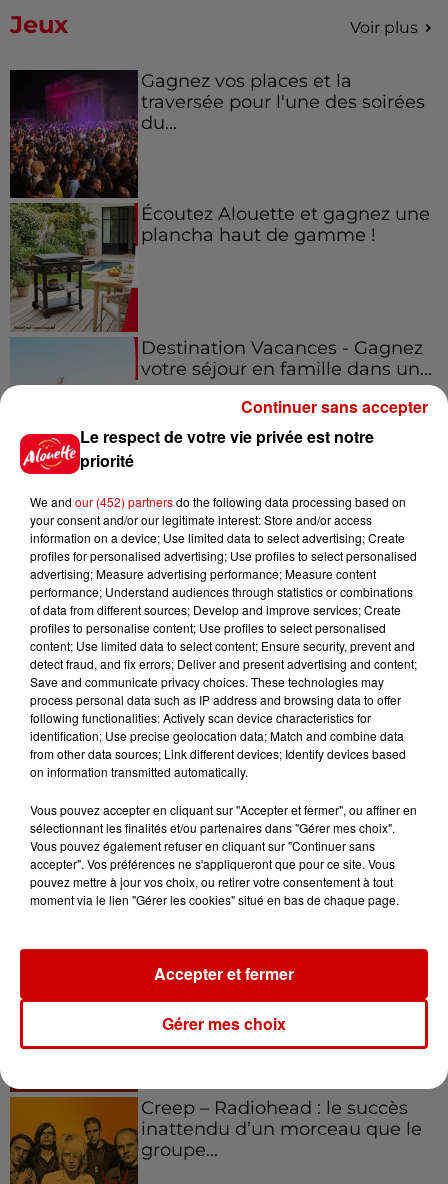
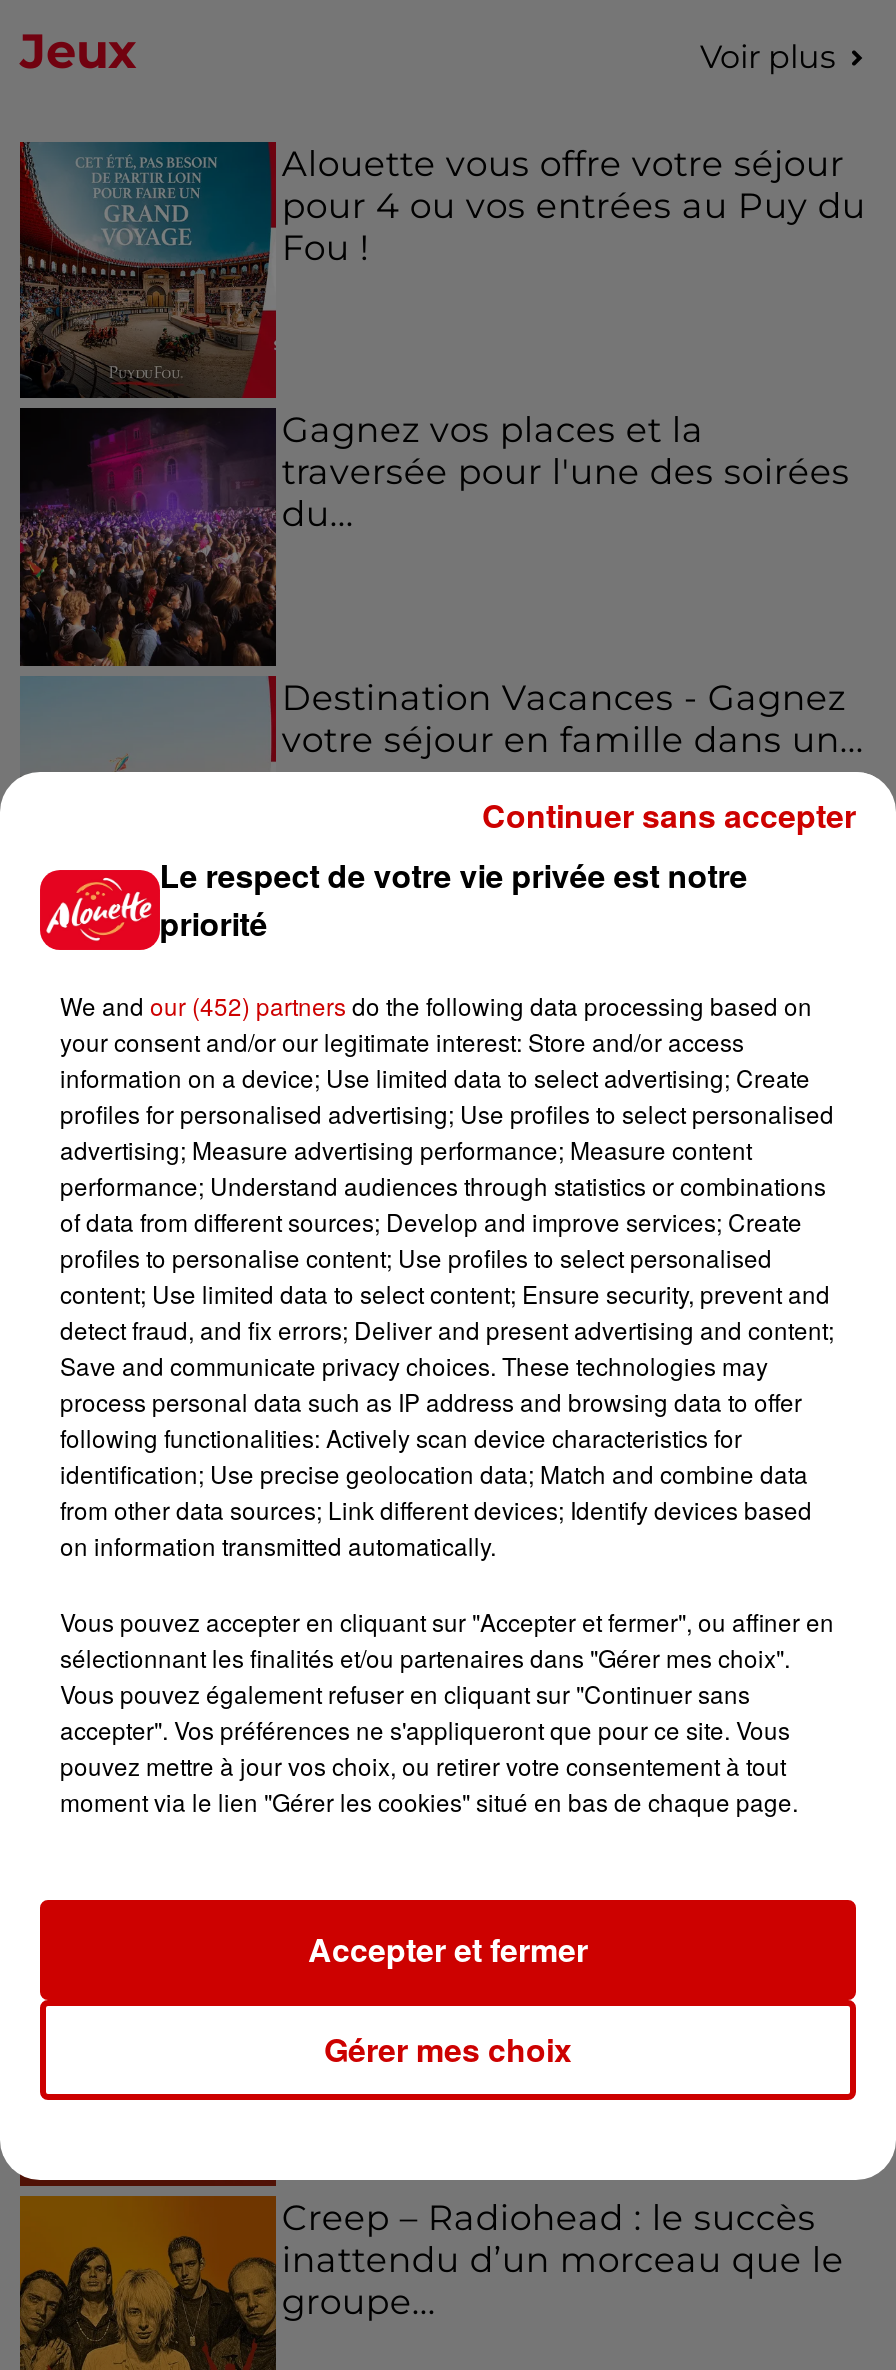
none -> [20,142,866,398] [image] | Alouette vous offre votre séjour | pour 4 ou vos entrées au Puy du | Fou !
moved [141,70,425,133] -> [282,409,850,535]: Gagnez vos places et la | traversée pour l'une des soirées | du...
[10,203,430,332] [image] | Écoutez Alouette et gagnez une | plancha haut de gamme ! -> none

